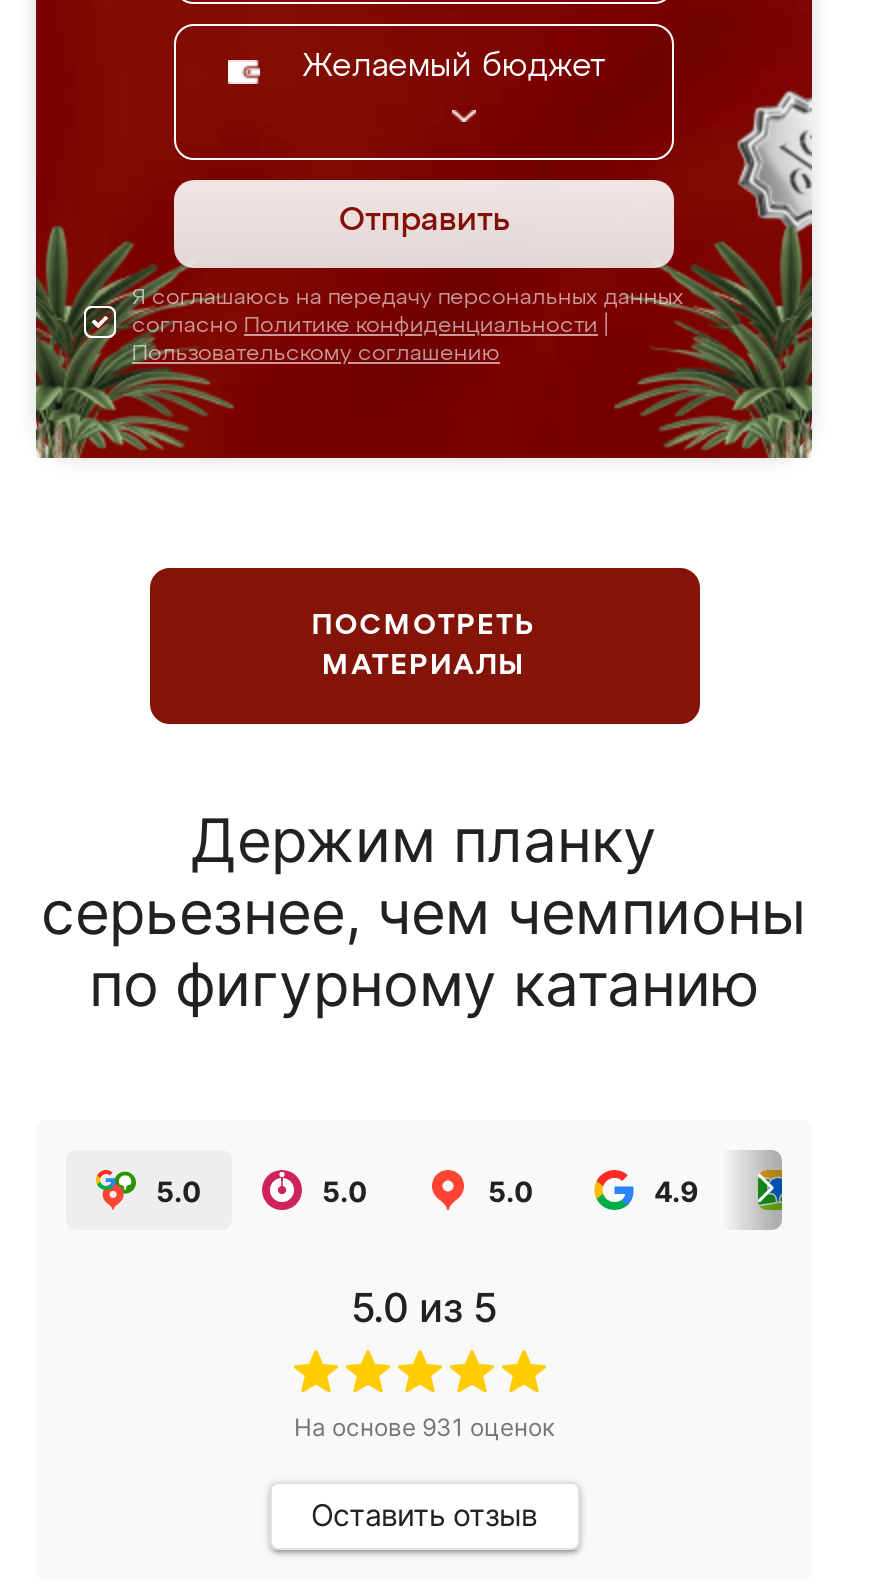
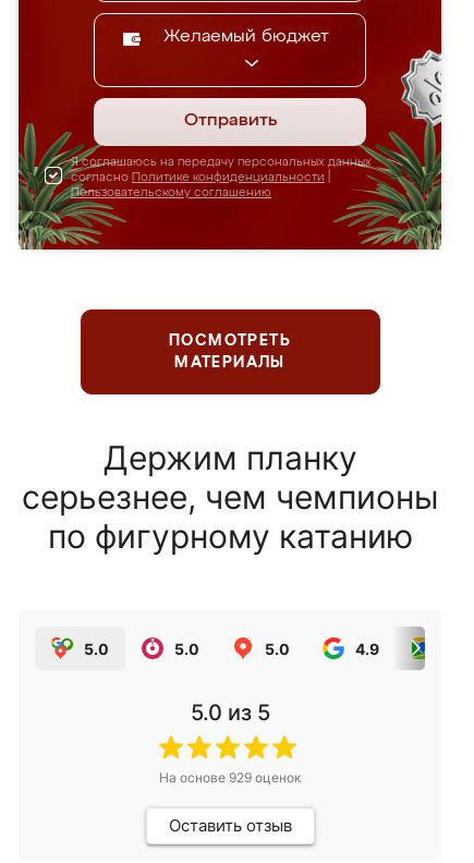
[294,1412,554,1442] На основе 931 оценок -> [159,769,301,786] На основе 929 оценок

